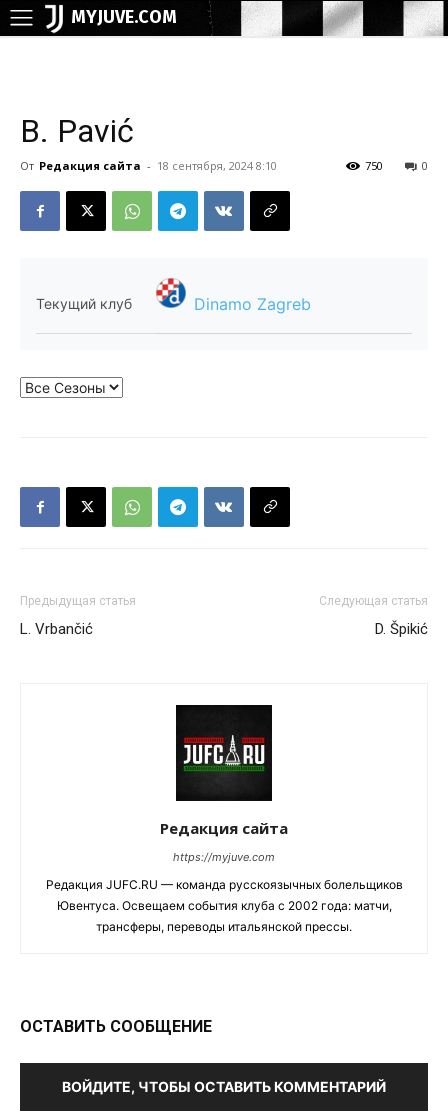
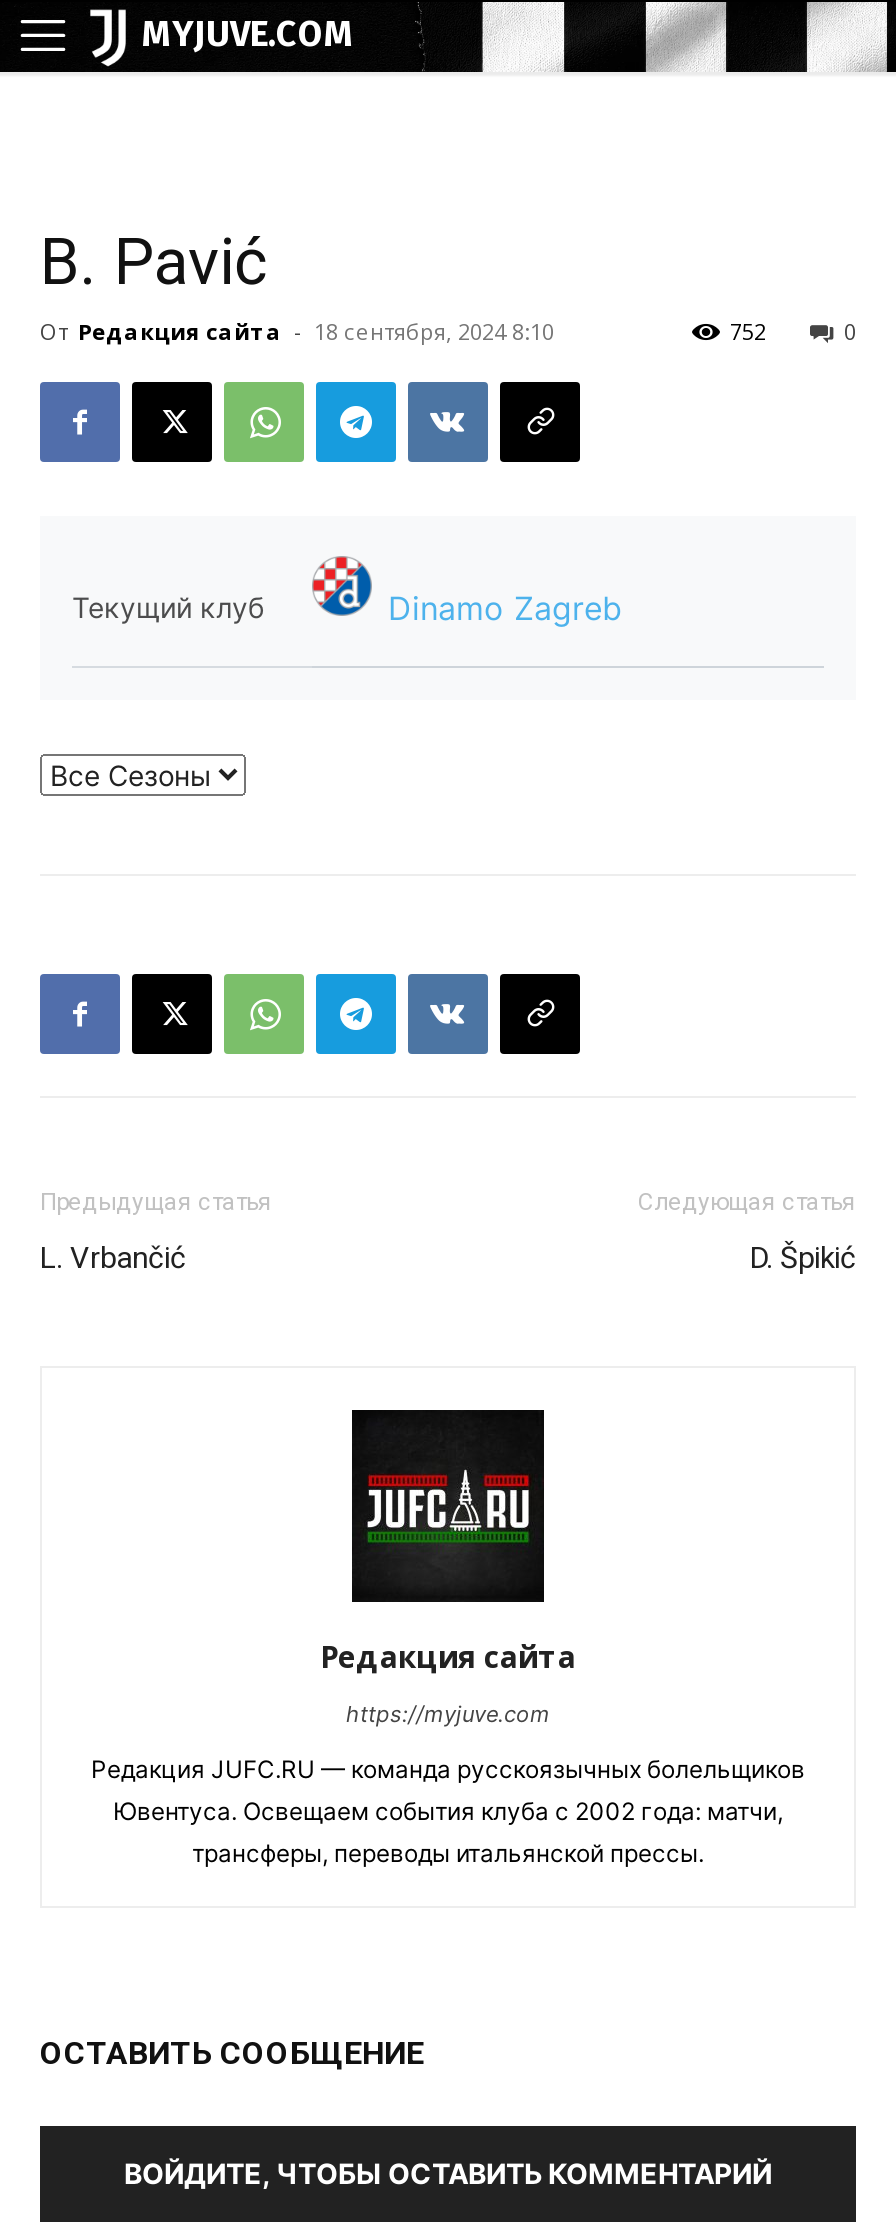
[365,158,383,173] 750 -> [730,316,766,346] 752

